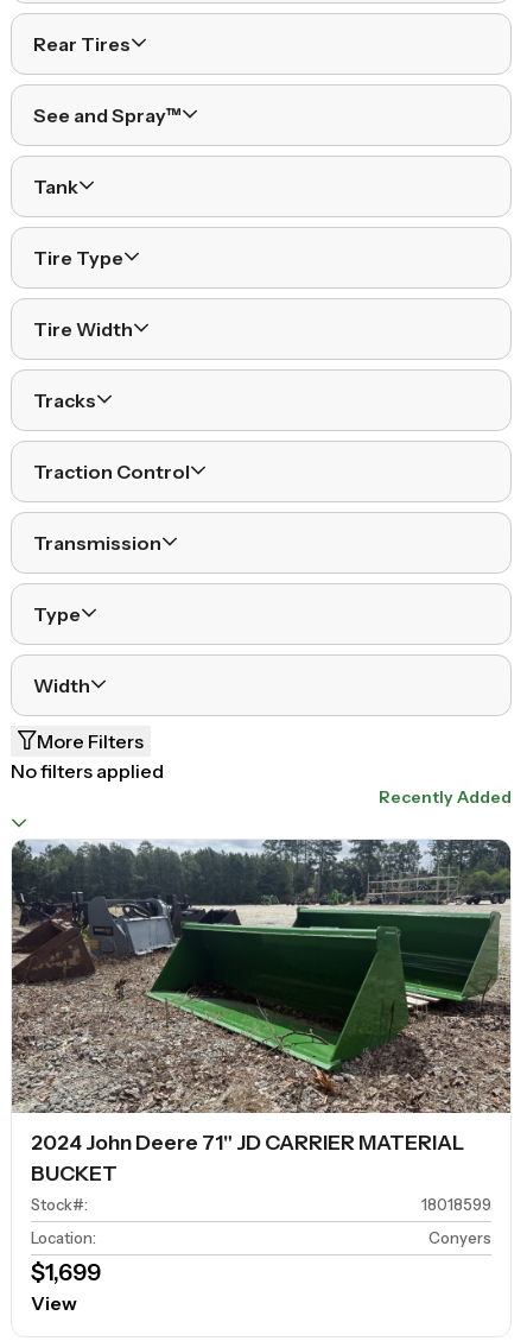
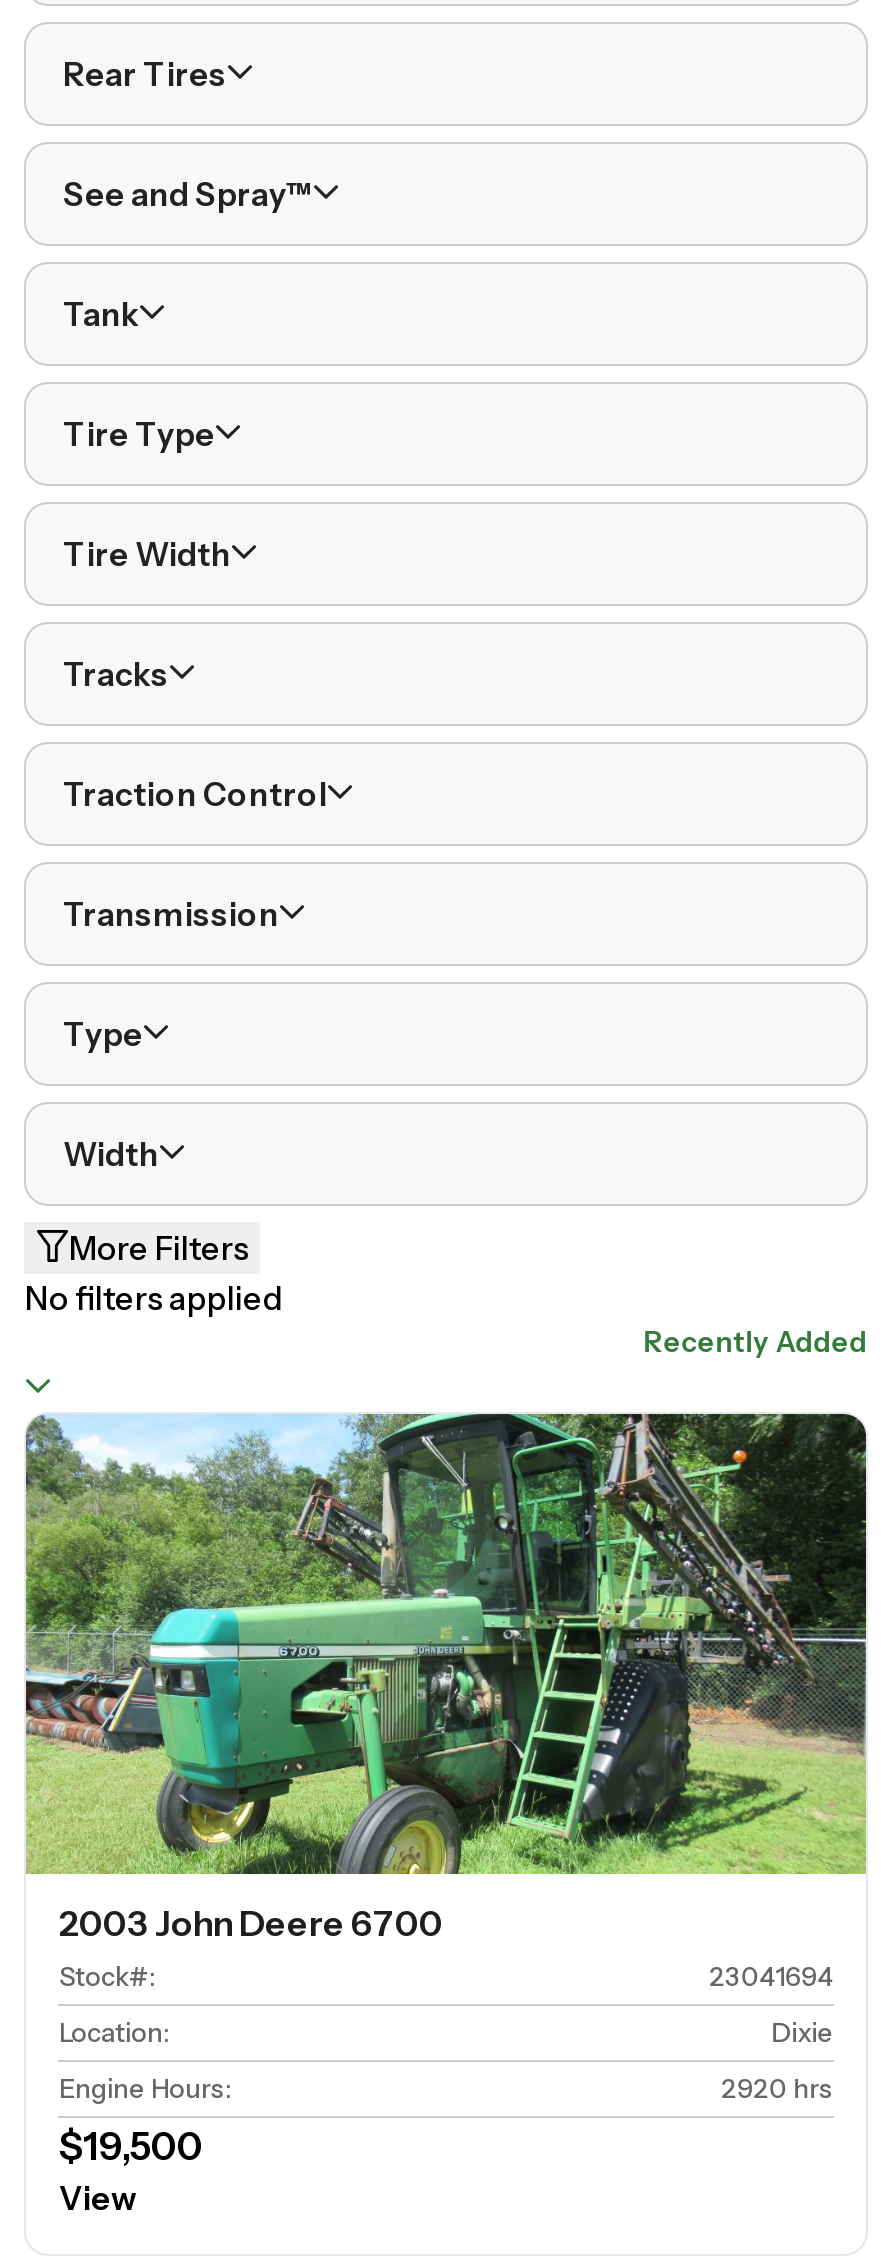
[11,839,512,1186] [image] | 2024 John Deere 71" JD CARRIER MATERIAL | BUCKET -> [24,1412,868,1945] [image] | 2003 John Deere 6700
moved [31,1195,97,1248] -> [59,1961,169,2049]: Stock#: | Location:
[421,1195,491,1214] 18018599 -> [709,1961,833,1993] 23041694
[31,1229,491,1287] Conyers | $1,699 -> [59,2017,833,2171] Dixie | Engine Hours: | 2920 hrs | $19,500

